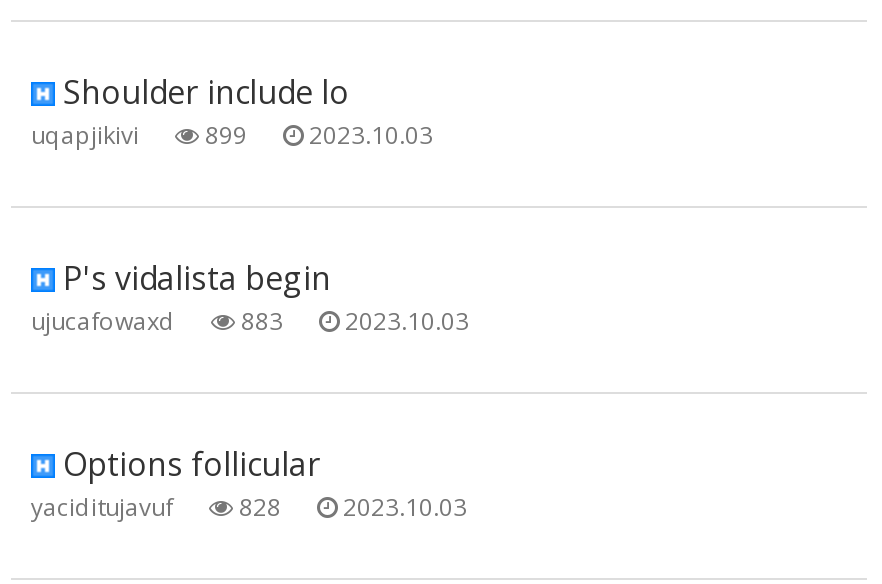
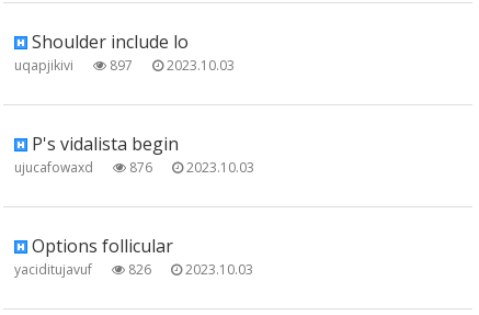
[31,117,433,151] uqapjikivi 899 2023.10.03 -> [14,56,235,74] uqapjikivi 897 2023.10.03
[31,303,469,337] ujucafowaxd 883 2023.10.03 -> [14,158,254,176] ujucafowaxd 876 2023.10.03
[31,489,467,523] yaciditujavuf 828 2023.10.03 -> [14,260,253,278] yaciditujavuf 826 2023.10.03

